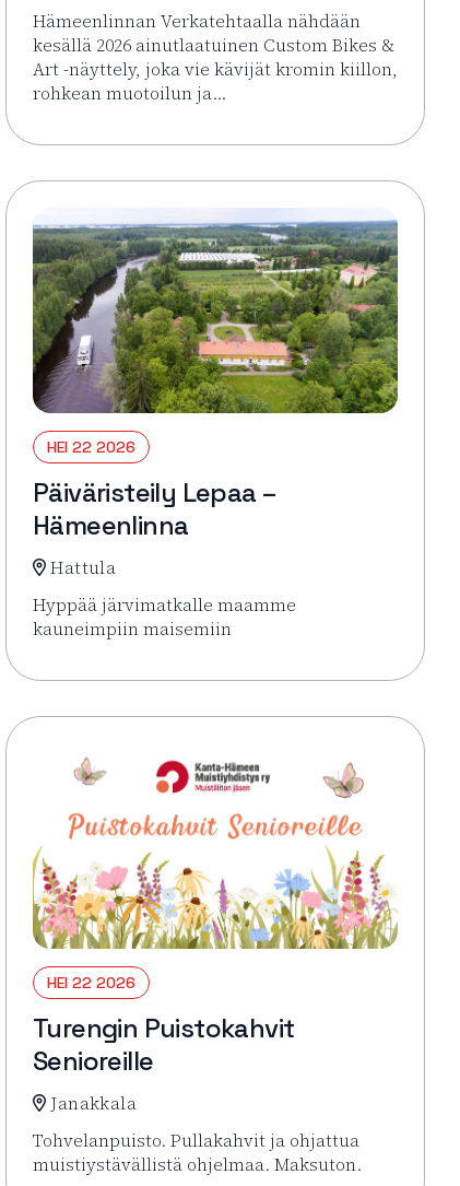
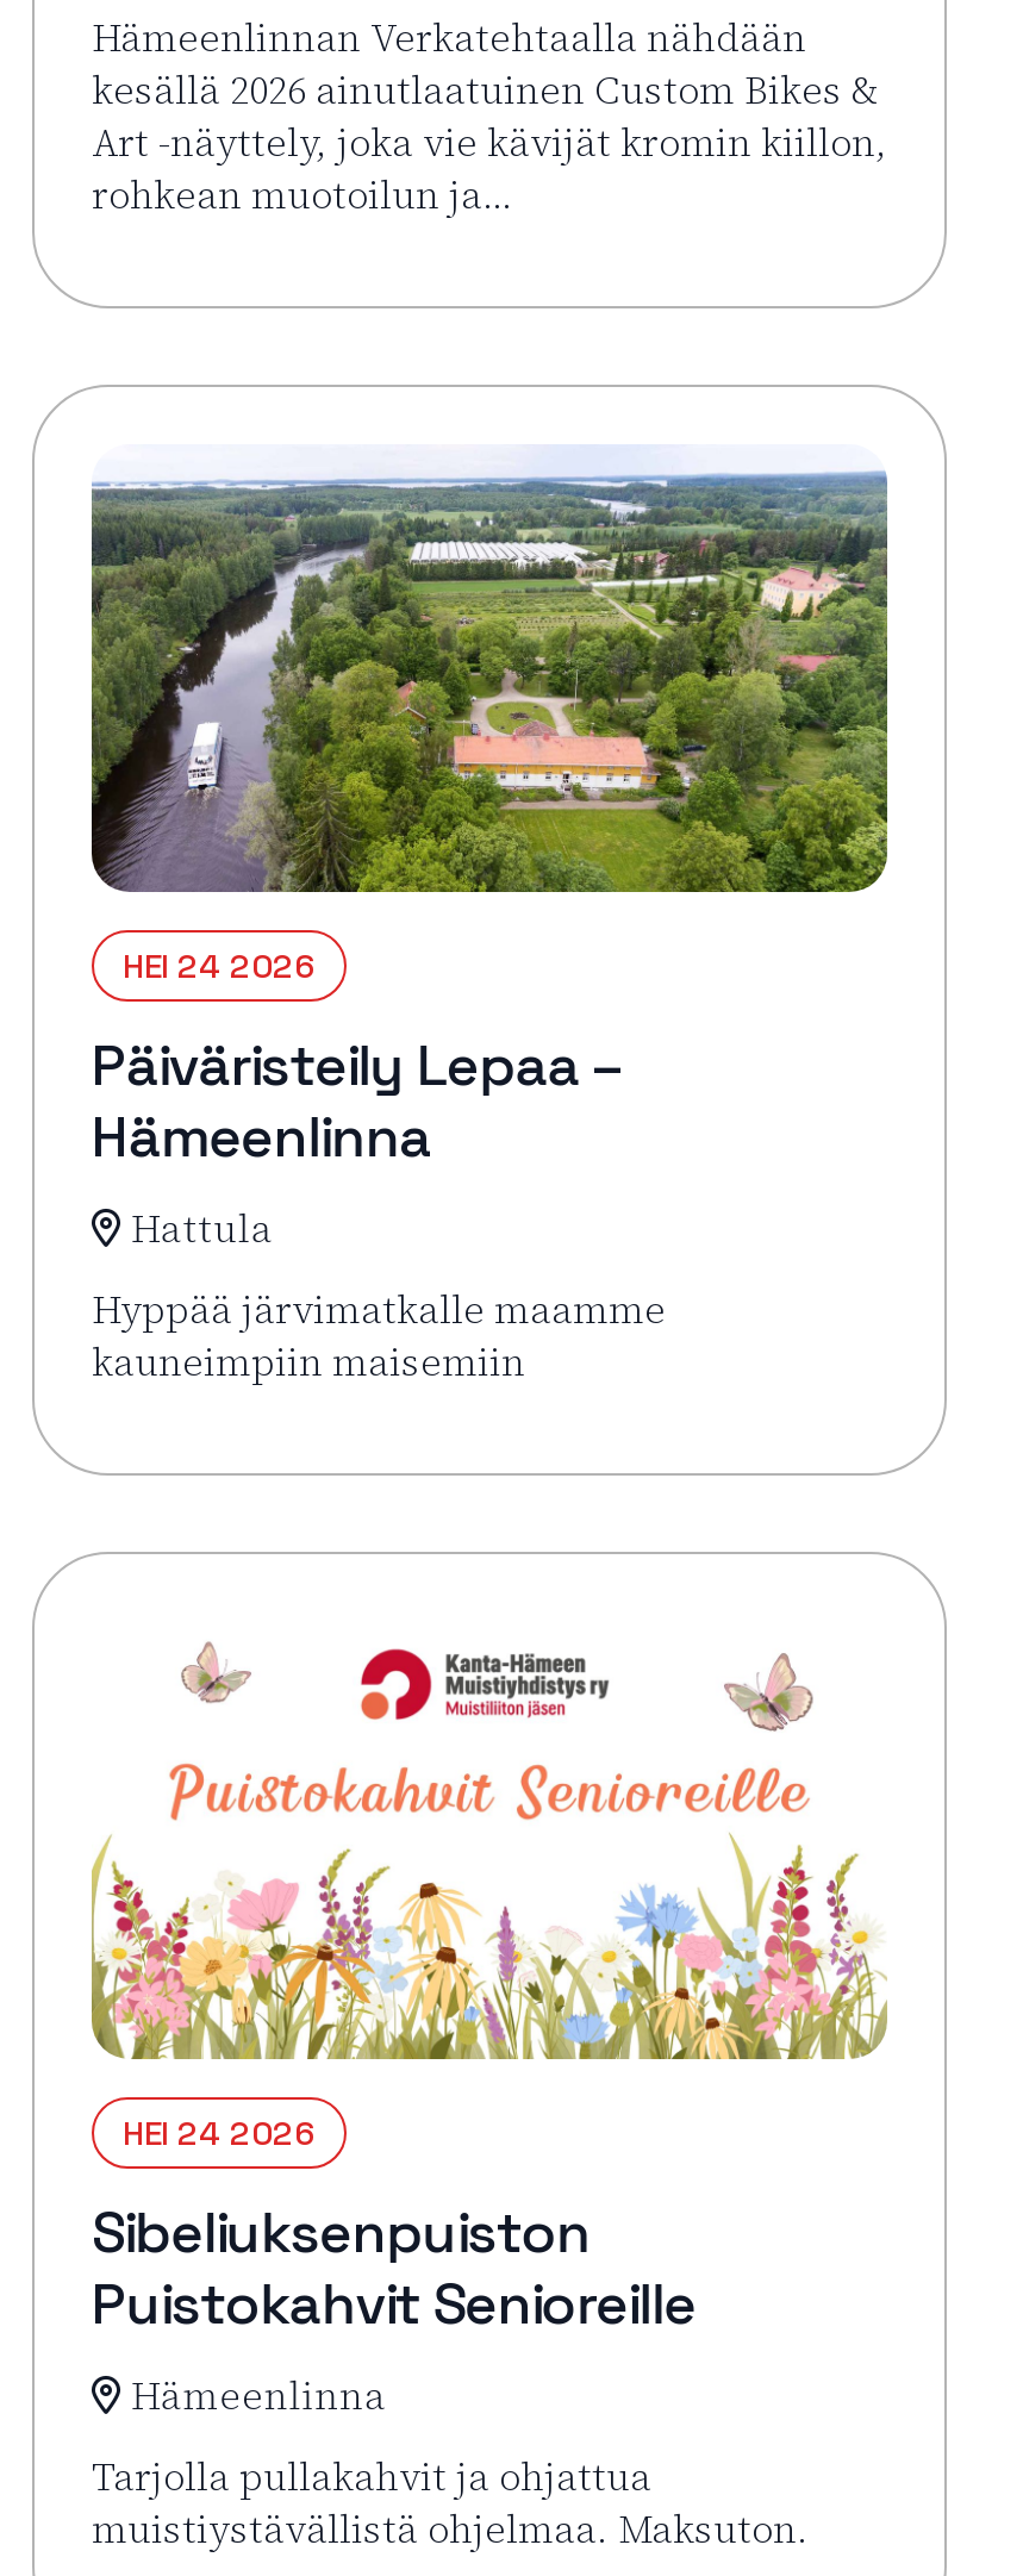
[47,437,135,456] HEI 22 2026 -> [123,943,316,986] HEI 24 2026
[47,972,135,992] HEI 22 2026 -> [123,2110,316,2153] HEI 24 2026
[33,1011,294,1114] Turengin Puistokahvit | Senioreille | Janakkala -> [92,2194,696,2420] Sibeliuksenpuiston | Puistokahvit Senioreille | Hämeenlinna
[33,1128,359,1152] Tohvelanpuisto. Pullakahvit ja ohjattua -> [92,2449,651,2501] Tarjolla pullakahvit ja ohjattua

